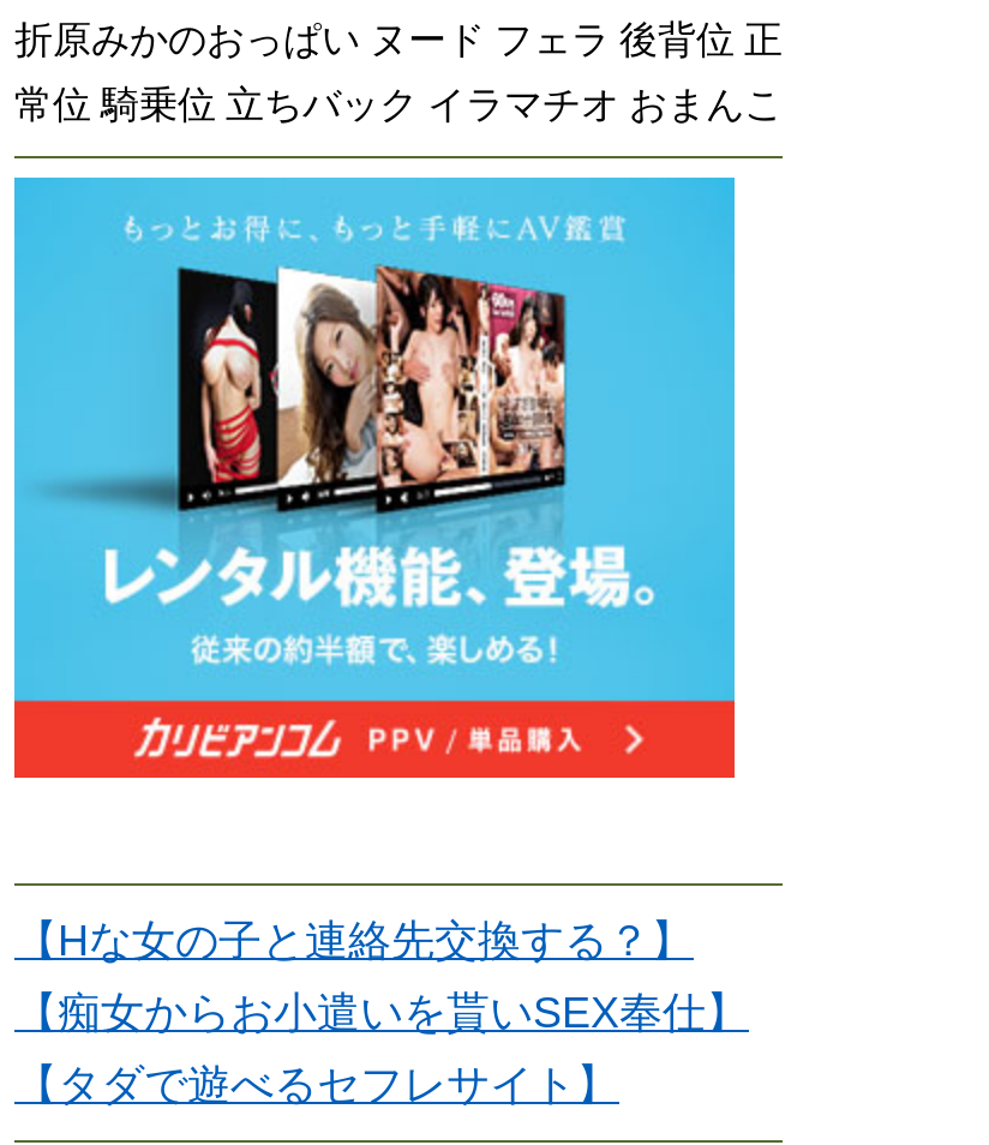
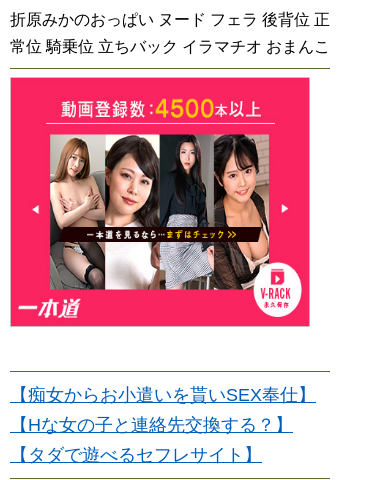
[12,175,737,780] [image] -> [10,77,310,327] [image]
moved [14,917,694,965] -> [10,415,293,435]: 【Hな女の子と連絡先交換する？】
moved [14,989,749,1037] -> [10,385,316,405]: 【痴女からお小遣いを貰いSEX奉仕】

